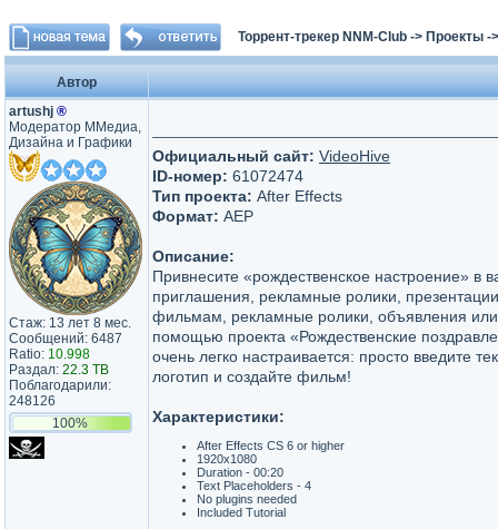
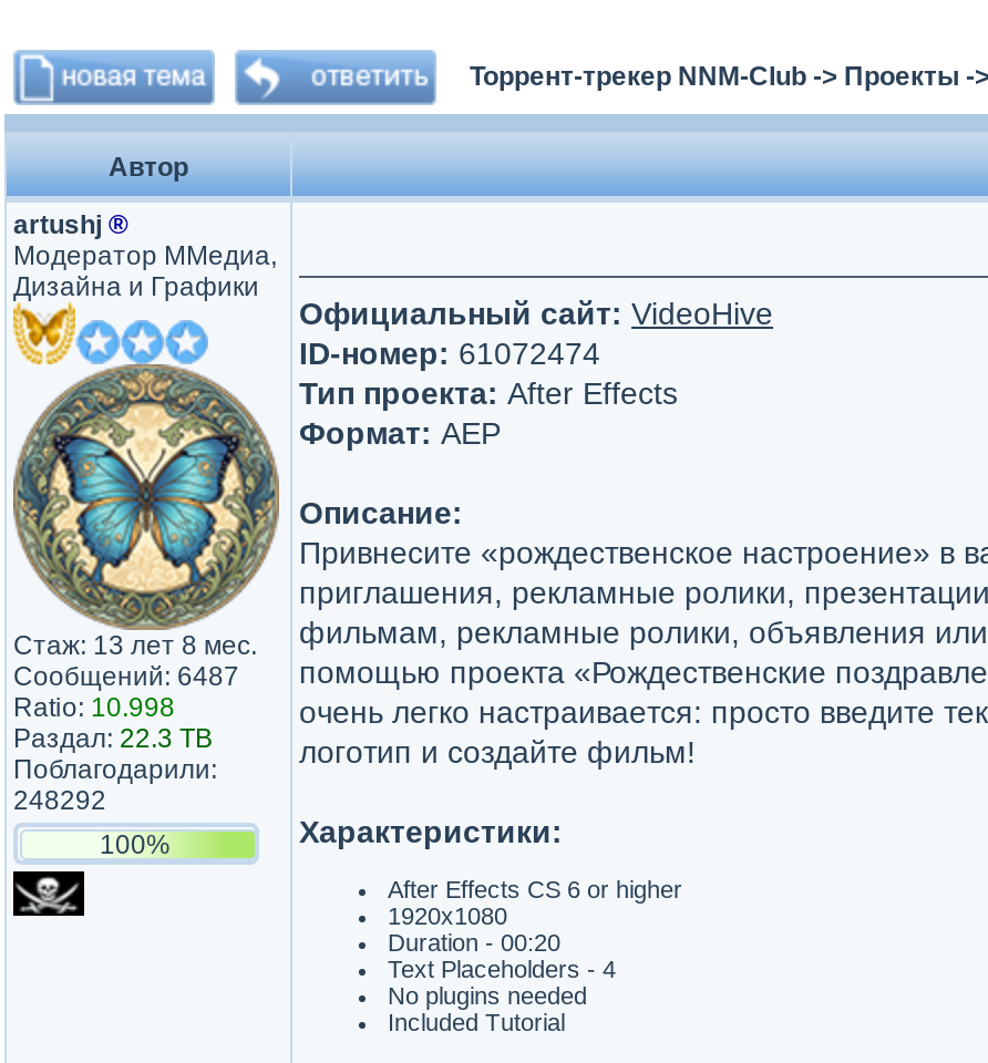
[9,393,56,409] 248126 -> [13,785,106,816] 248292

